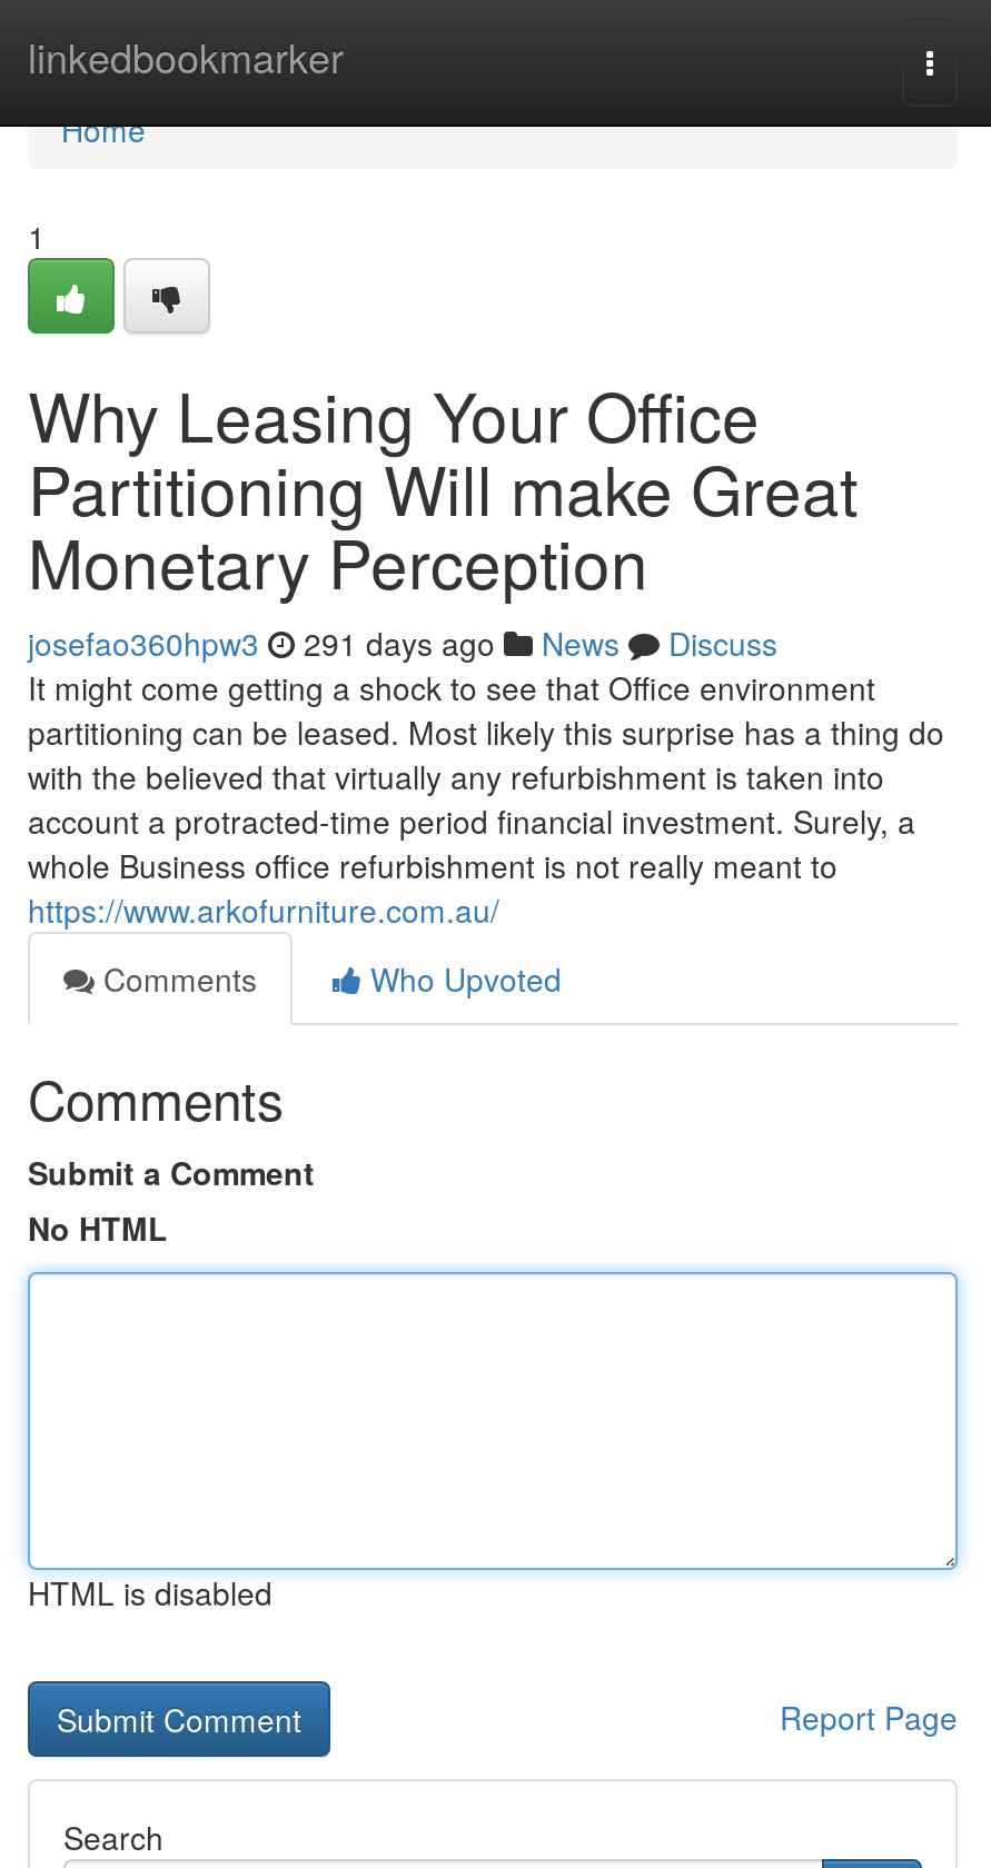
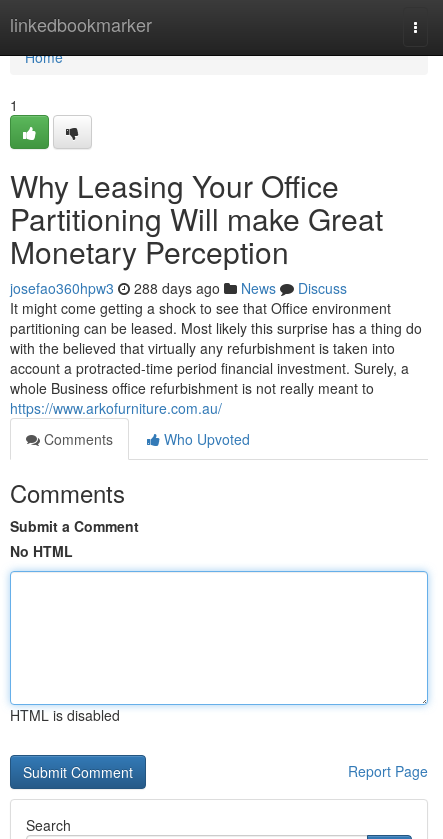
[28,620,777,665] josefao360hpw3 291 days ago News Discuss -> [10,278,347,298] josefao360hpw3 288 days ago News Discuss

